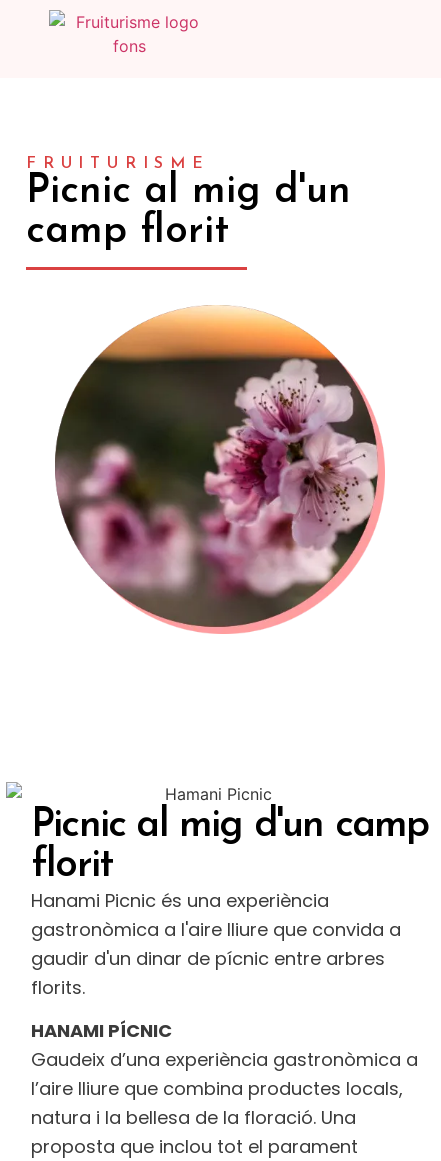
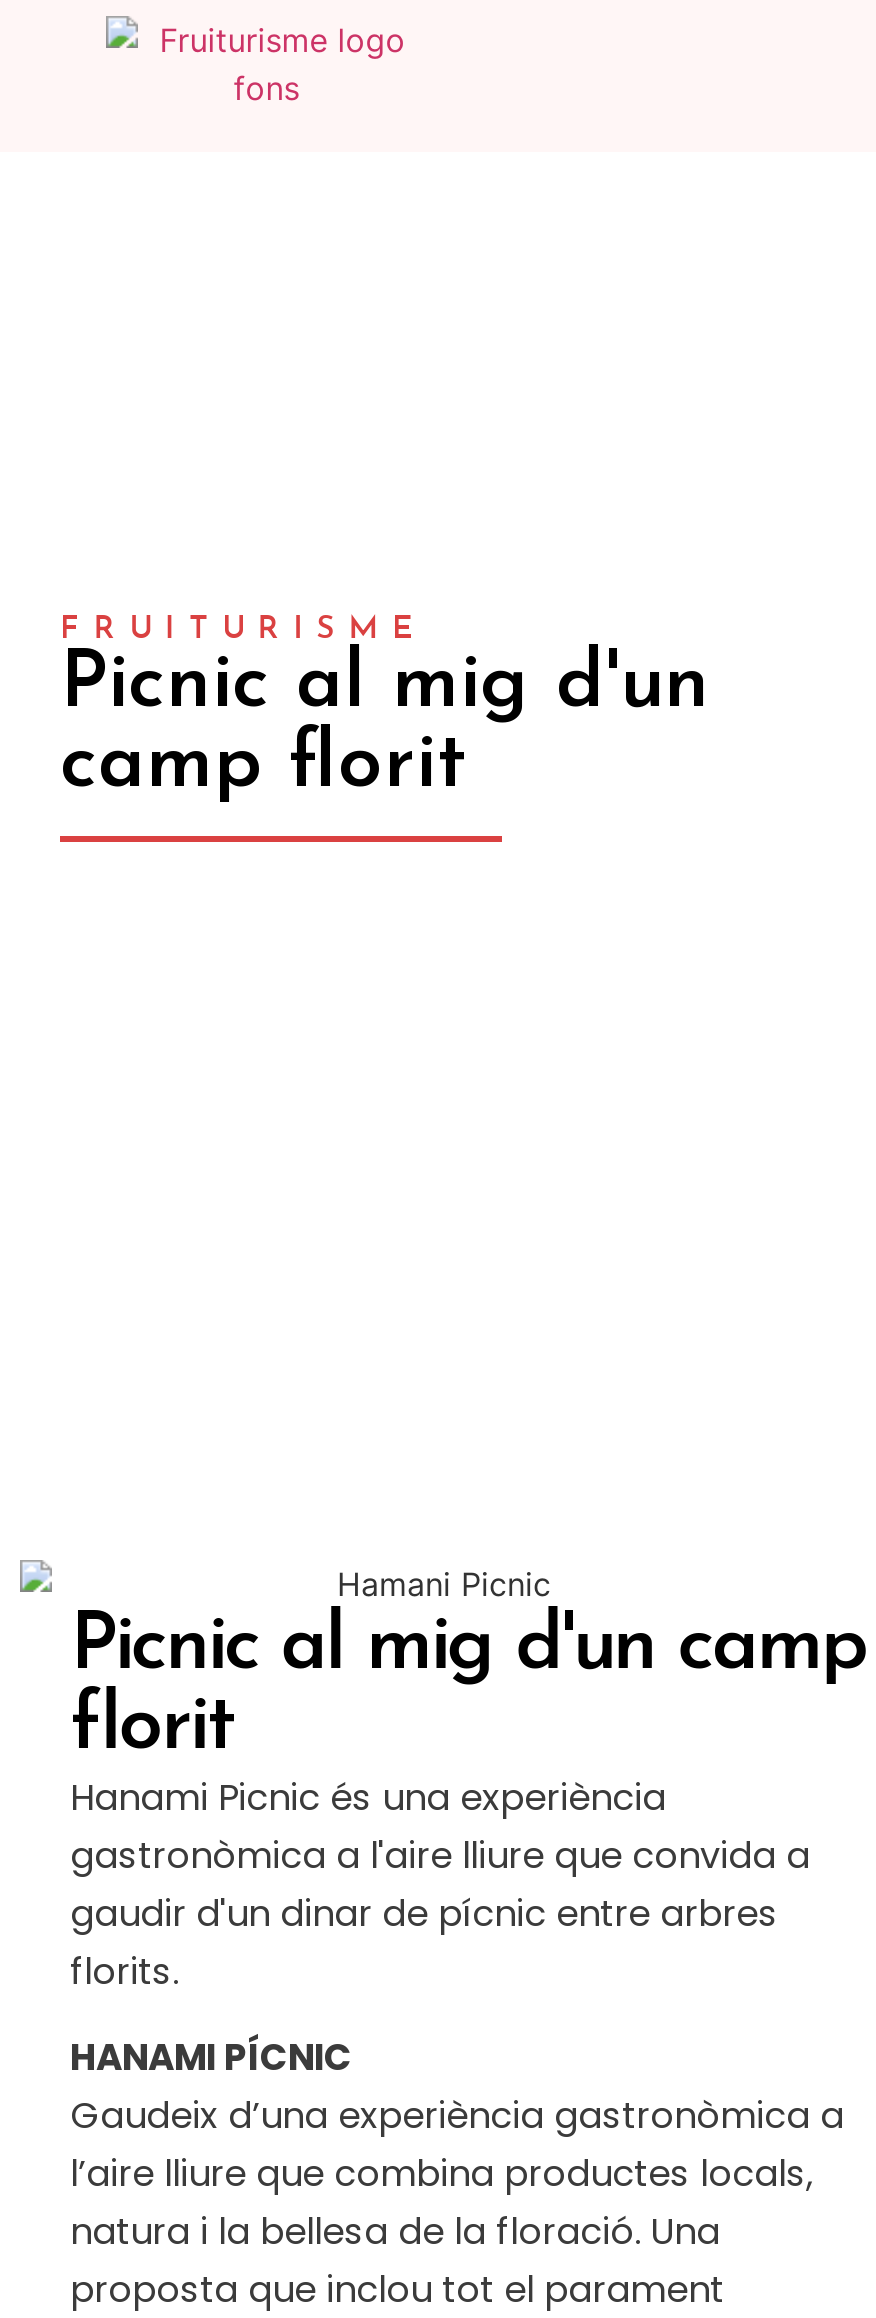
moved [26,156,351,252] -> [60,613,710,805]: FRUITURISME | Picnic al mig d'un | camp florit
[54,305,386,634] [image] -> none

